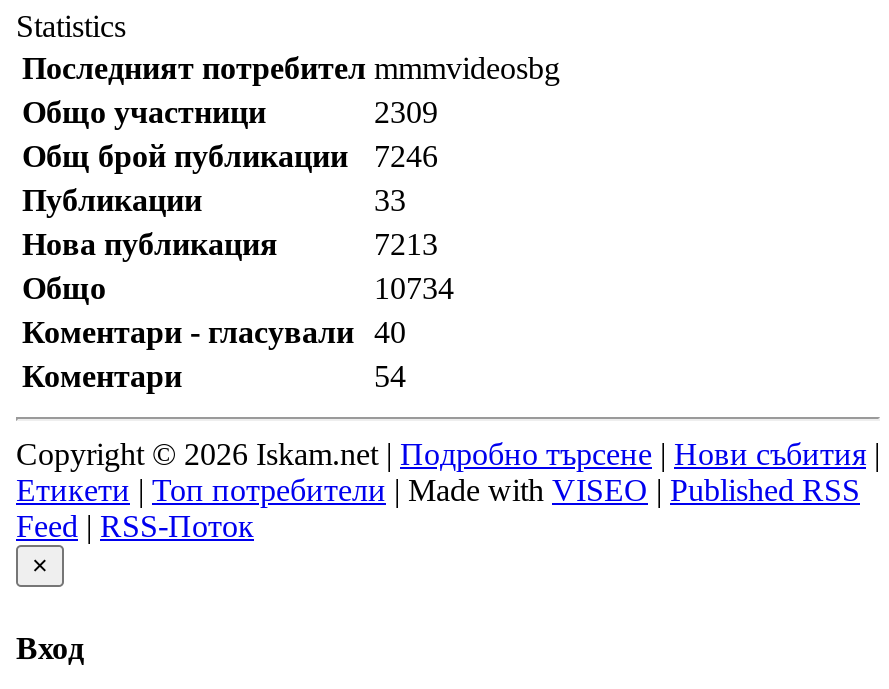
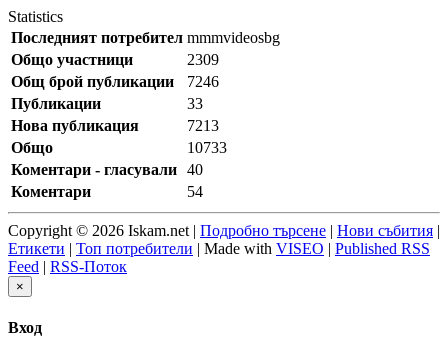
[374,272,454,306] 10734 -> [187,139,227,156] 10733

